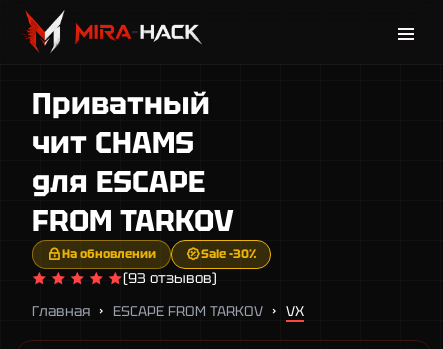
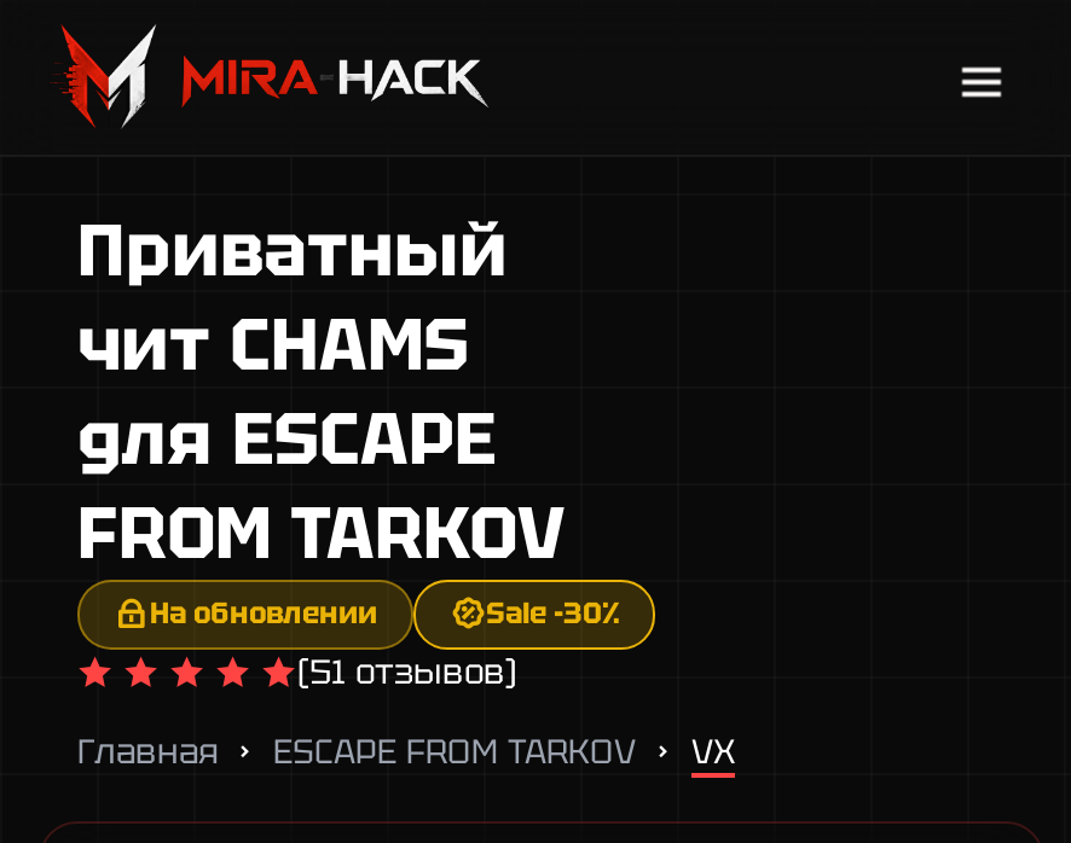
[123,268,217,286] (93 отзывов) -> [297,649,517,692] (51 отзывов)

